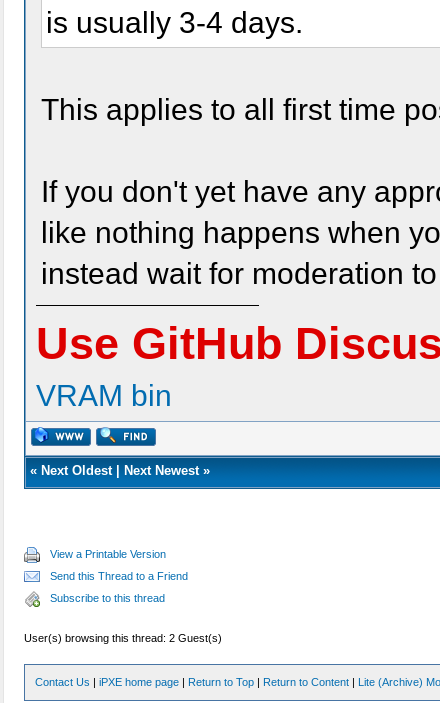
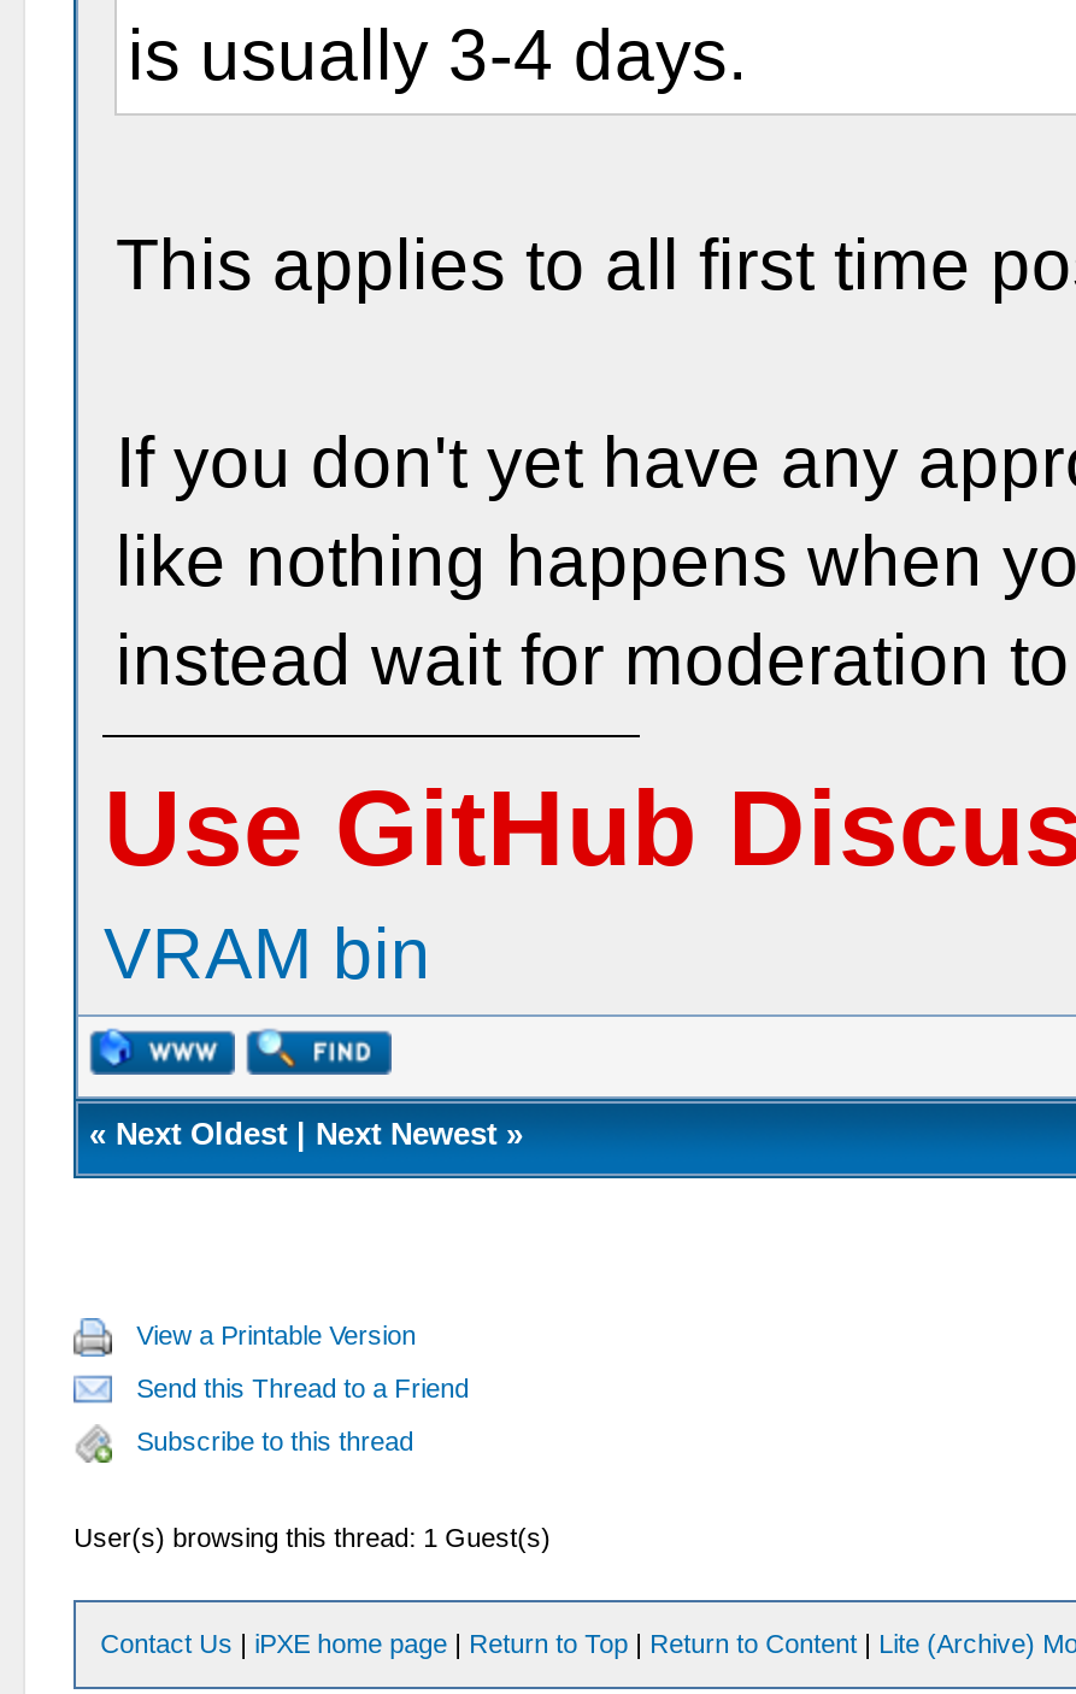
[24,632,222,644] User(s) browsing this thread: 2 Guest(s) -> [74,1523,551,1552] User(s) browsing this thread: 1 Guest(s)

